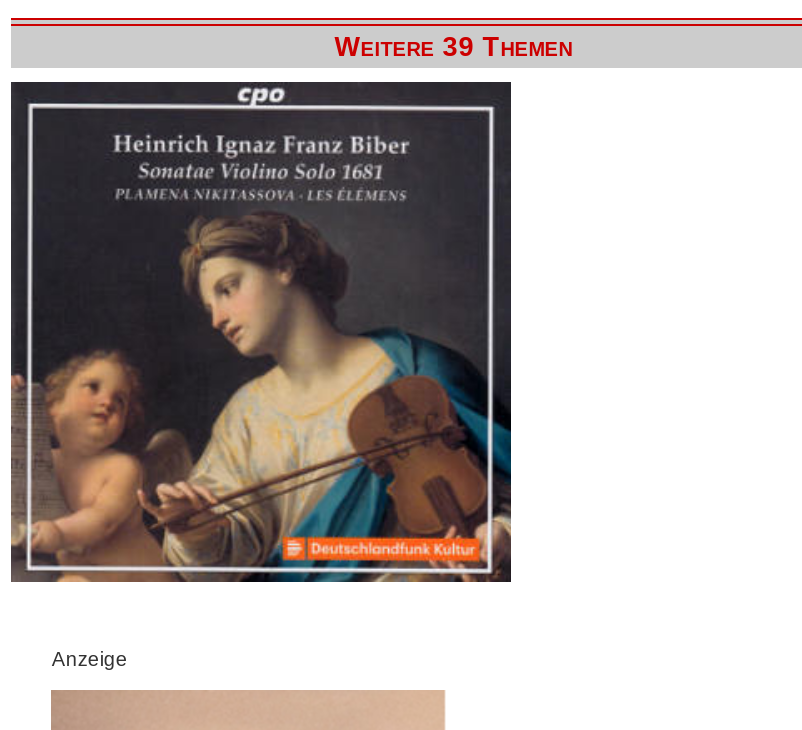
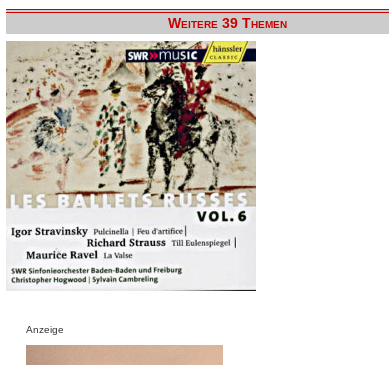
[9,80,513,584] [image] -> [5,40,257,291] [image]

